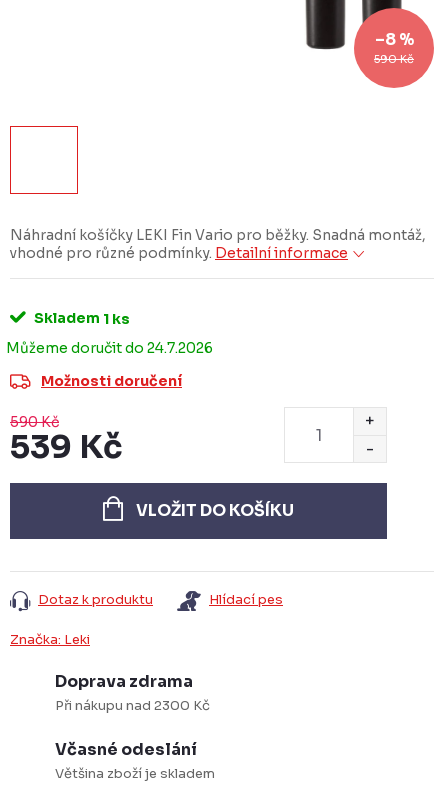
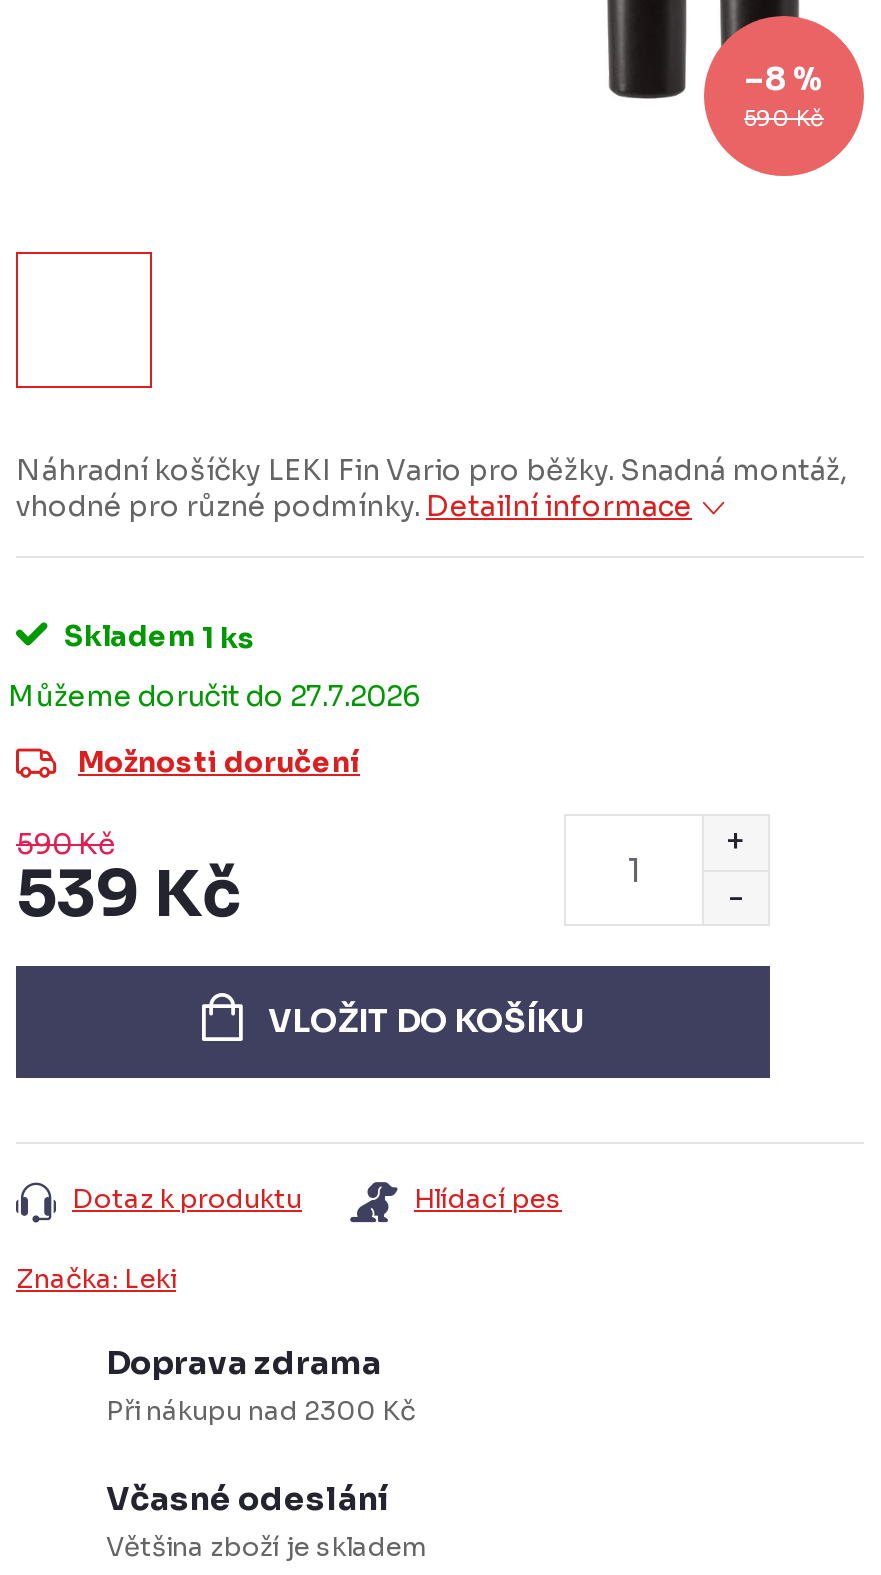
[147,339,213,357] 24.7.2026 -> [290,678,420,714] 27.7.2026

